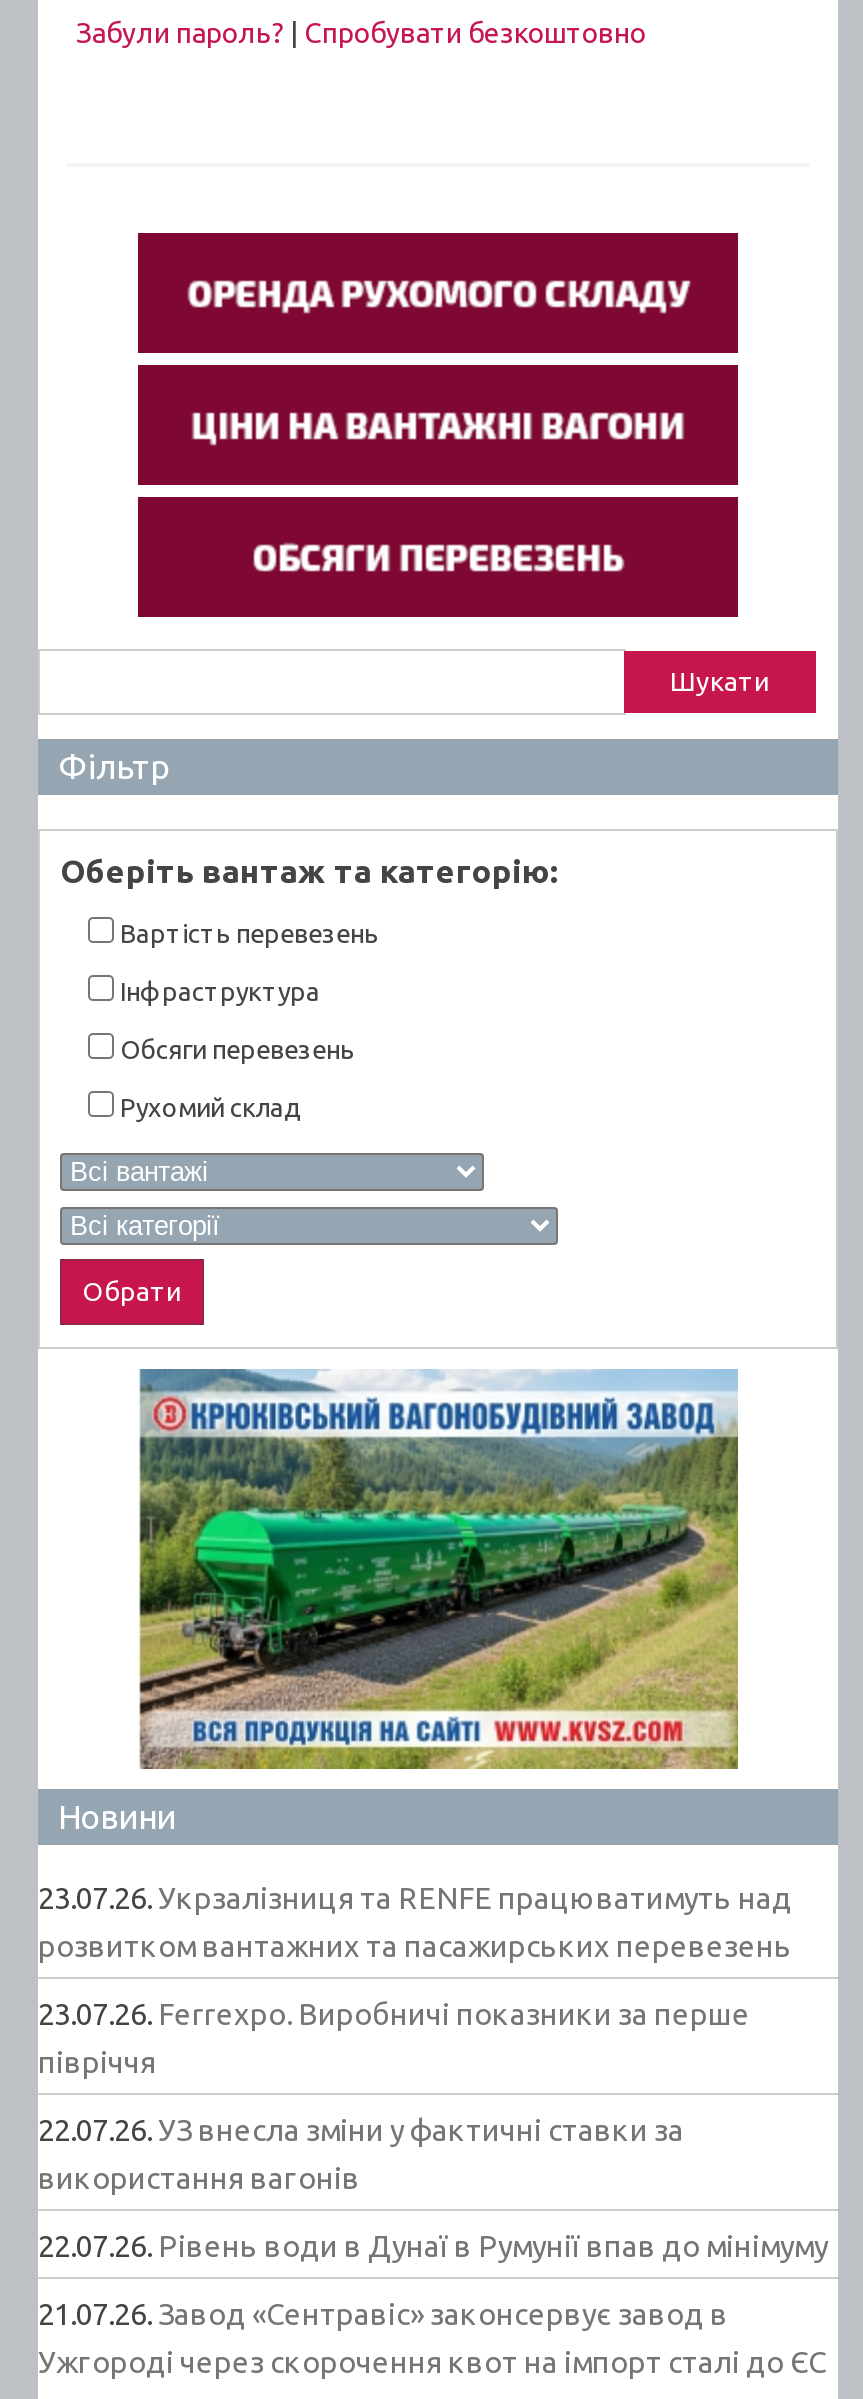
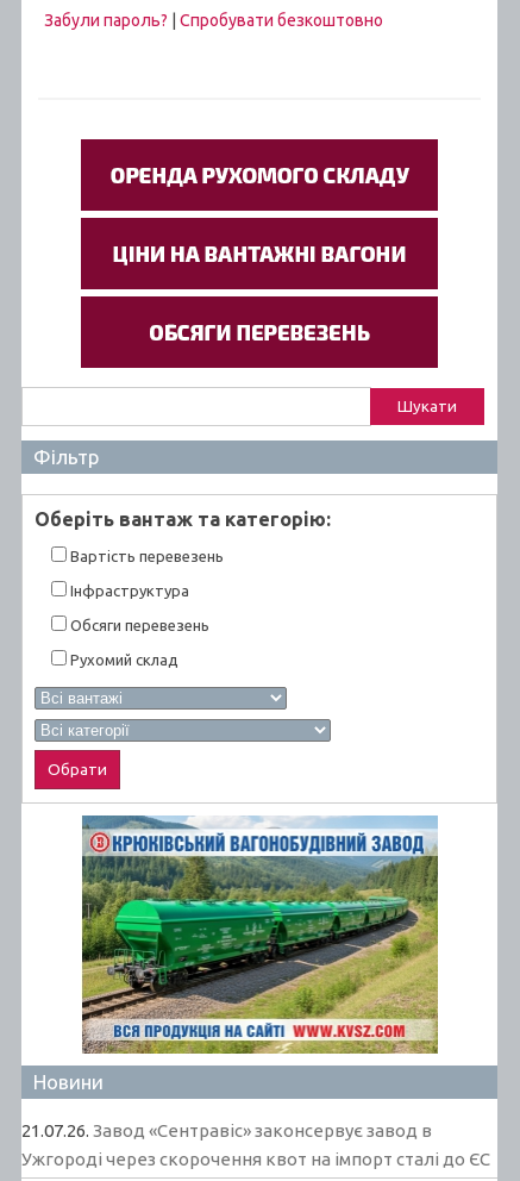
[38,1881,828,2263] 23.07.26. Укрзалізниця та RENFE працюватимуть над | розвитком вантажних та пасажирських перевезень | 23.07.26. Ferrexpo. Виробничі показники за перше | півріччя | 22.07.26. УЗ внесла зміни у фактичні ставки за | використання вагонів | 22.07.26. Рівень води в Дунаї в Румунії впав до мінімуму -> none

